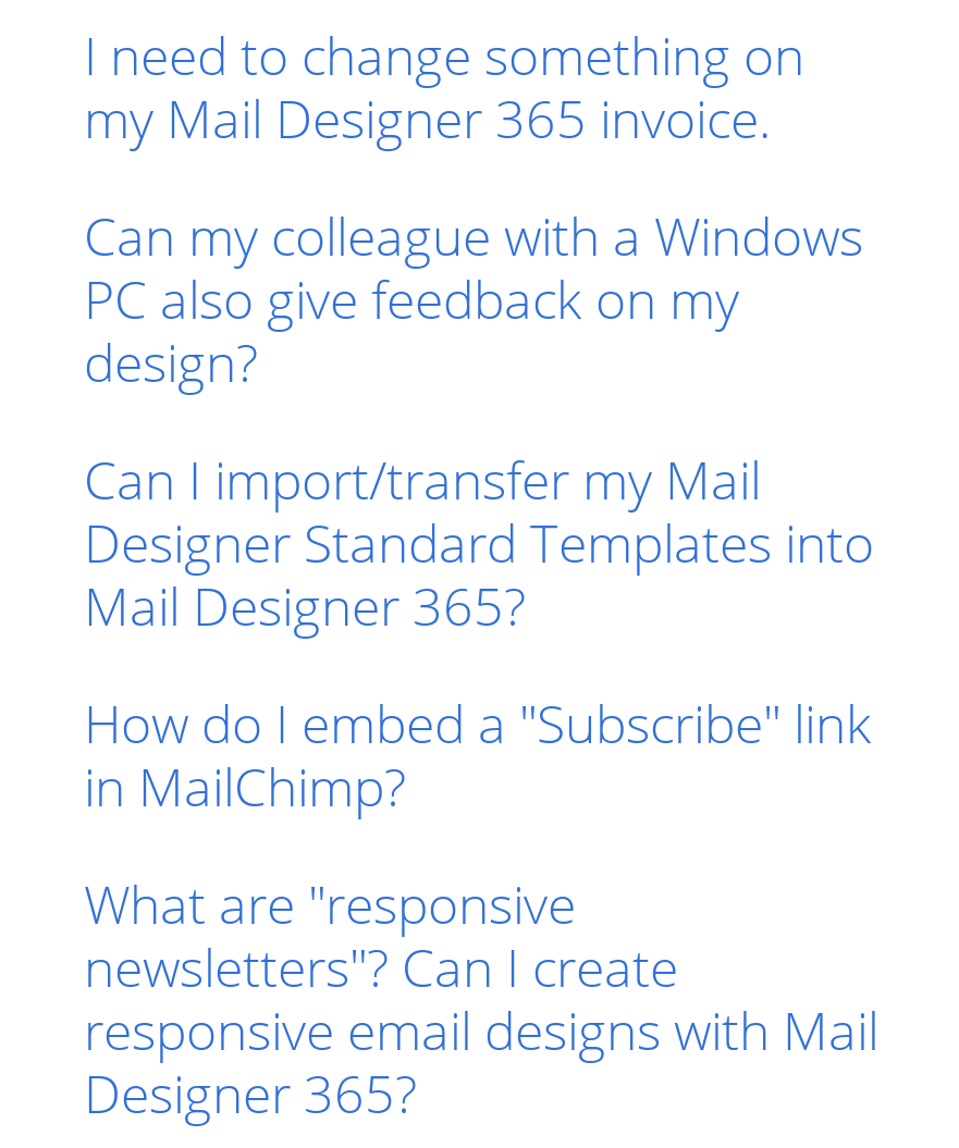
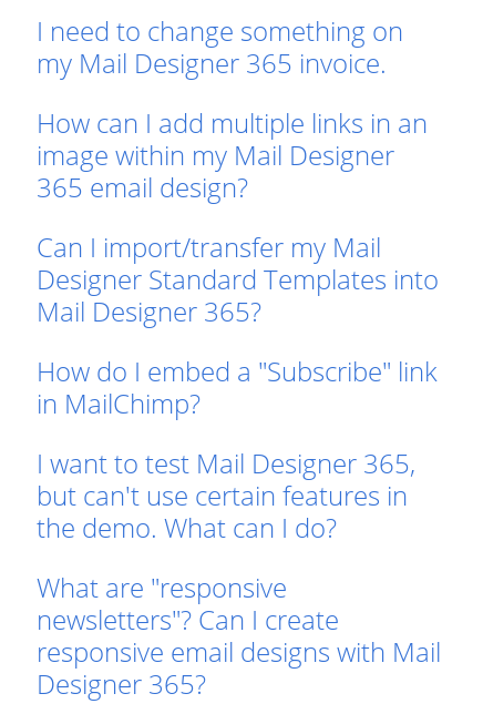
[84,199,863,397] Can my colleague with a Windows | PC also give feedback on my | design? -> [37,104,428,205] How can I add multiple links in an | image within my Mail Designer | 365 email design?
none -> [37,445,415,545] I want to test Mail Designer 365, | but can't use certain features in | the demo. What can I do?

